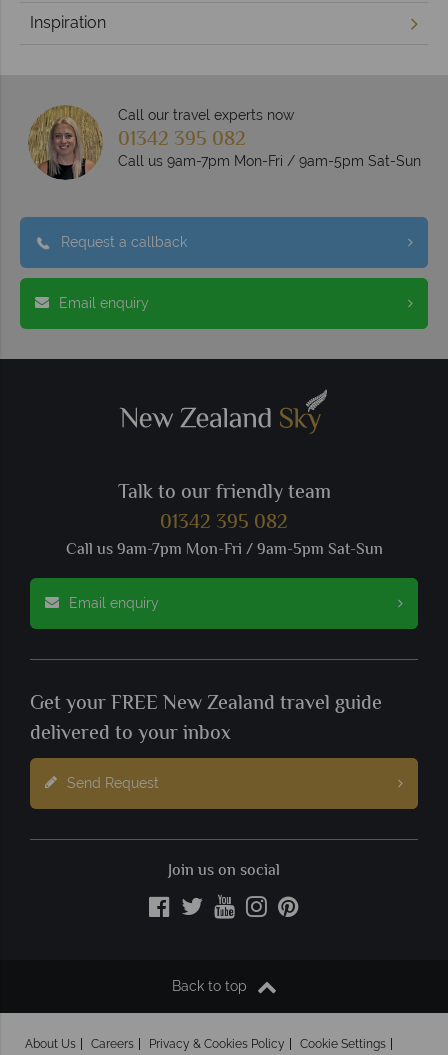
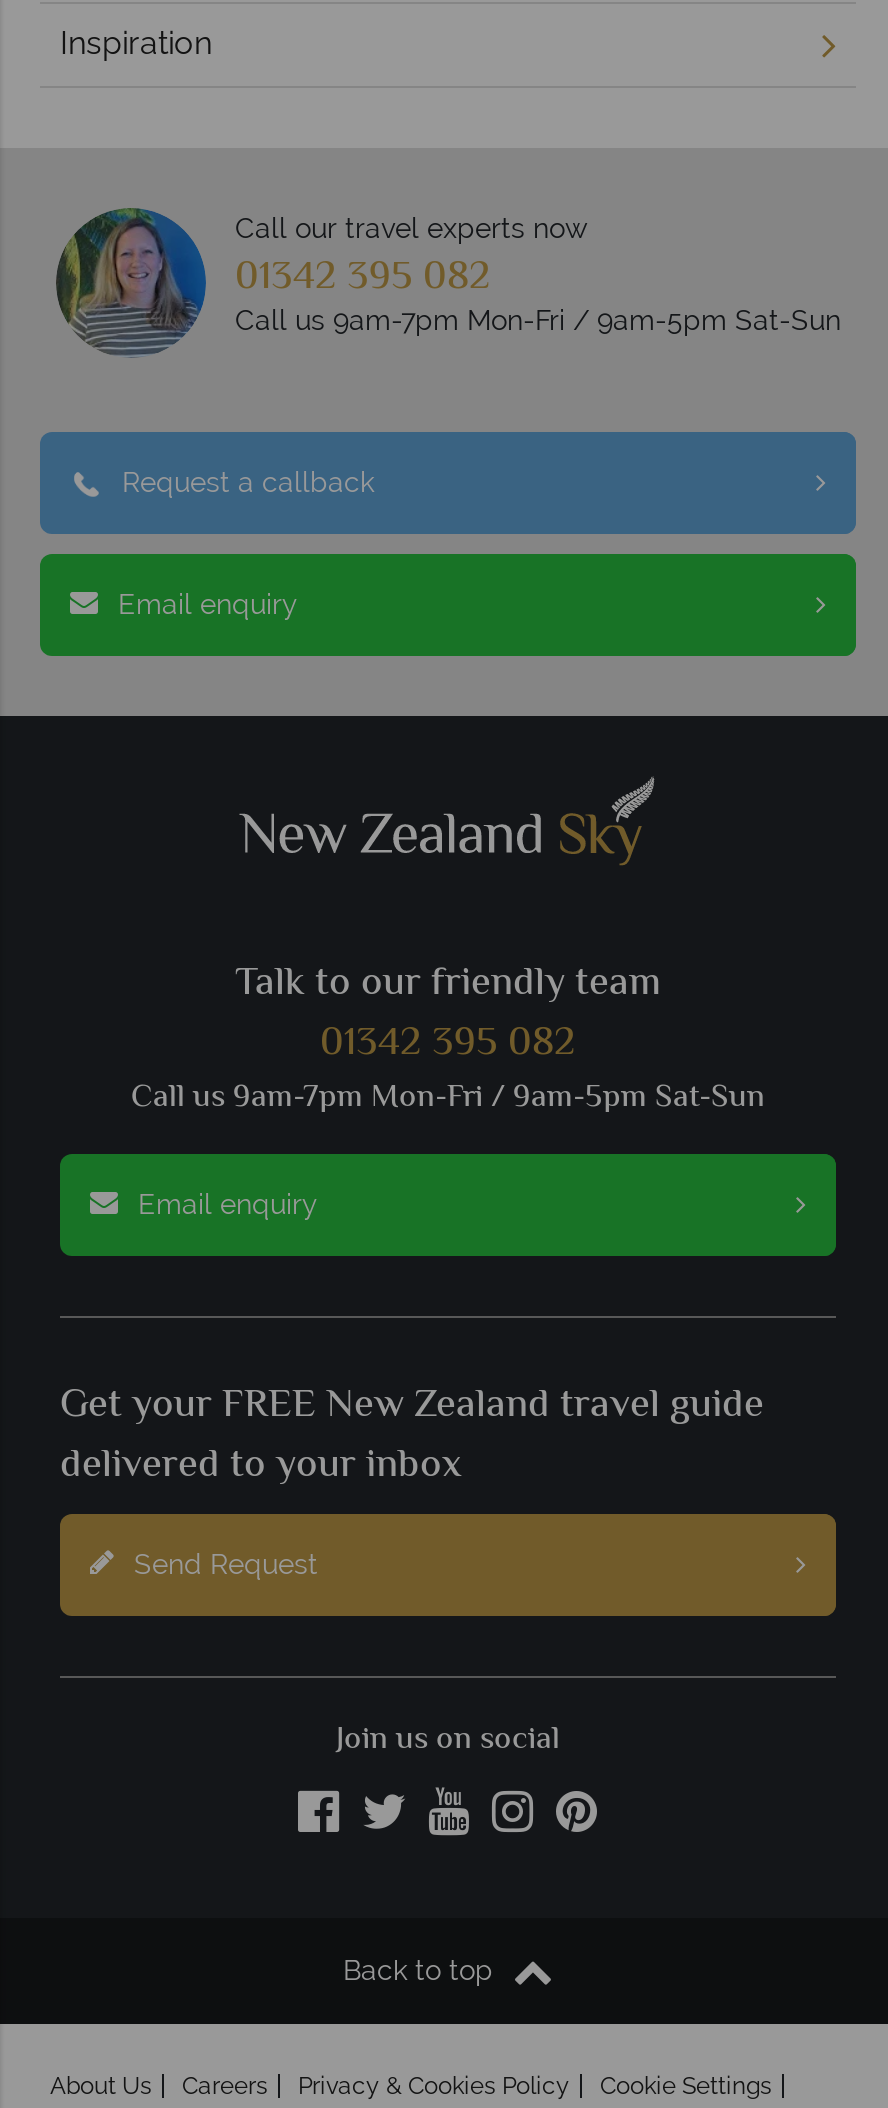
[28,105,103,181] [image] -> [54,206,208,358] [image]

